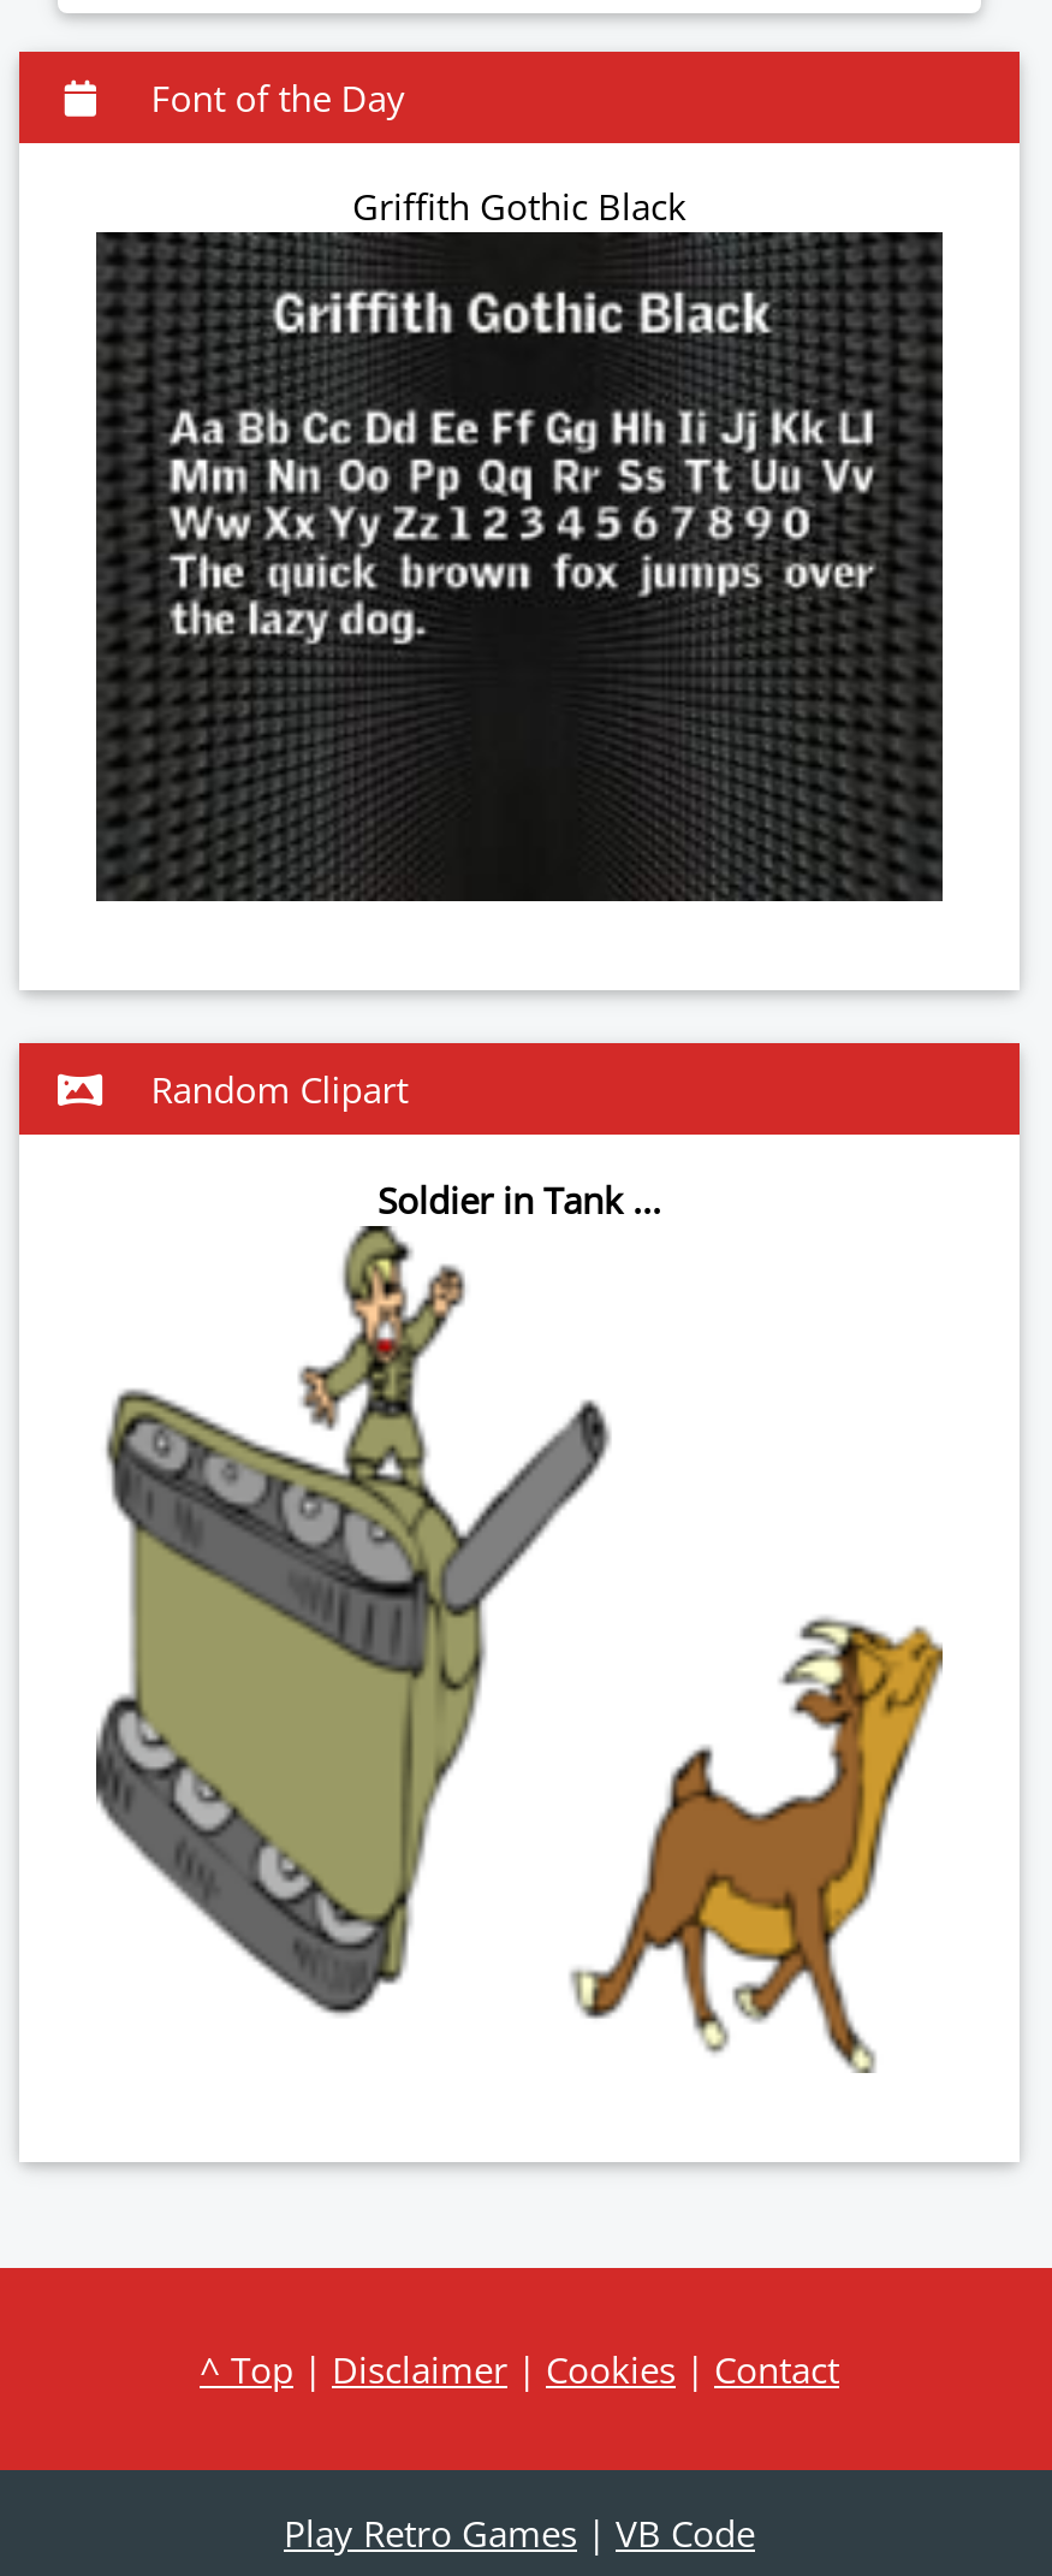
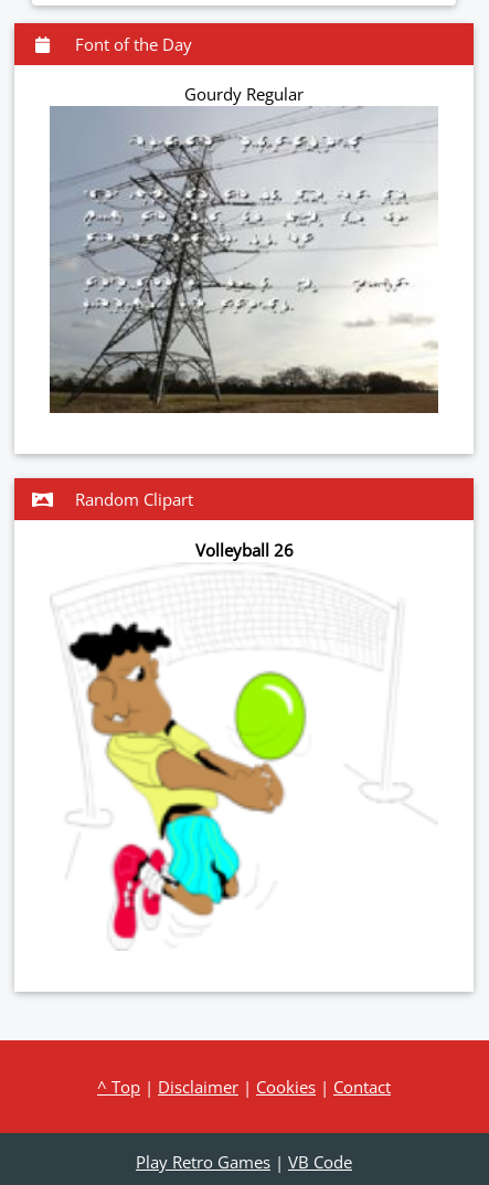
[352,181,687,229] Griffith Gothic Black -> [184,83,304,105] Gourdy Regular
[96,230,945,901] [image] -> [50,106,438,413] [image]
[378,1175,661,1223] Soldier in Tank ... -> [195,538,293,561] Volleyball 26
[94,1240,945,2075] [image] -> [50,569,438,951] [image]

